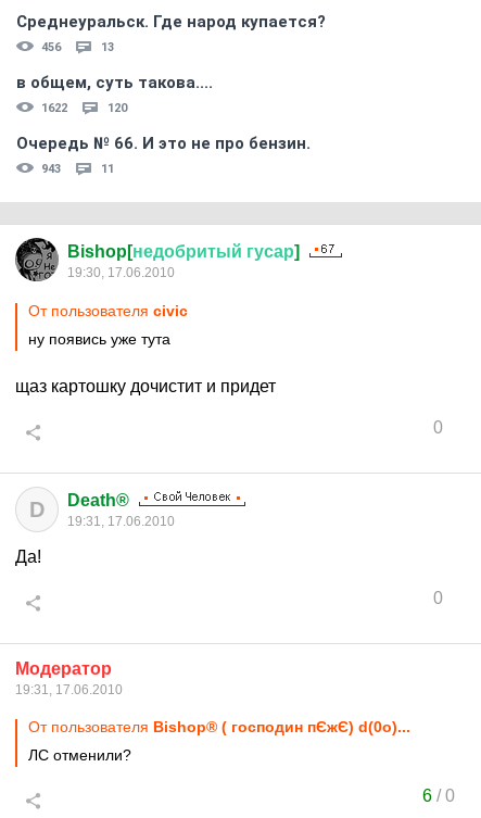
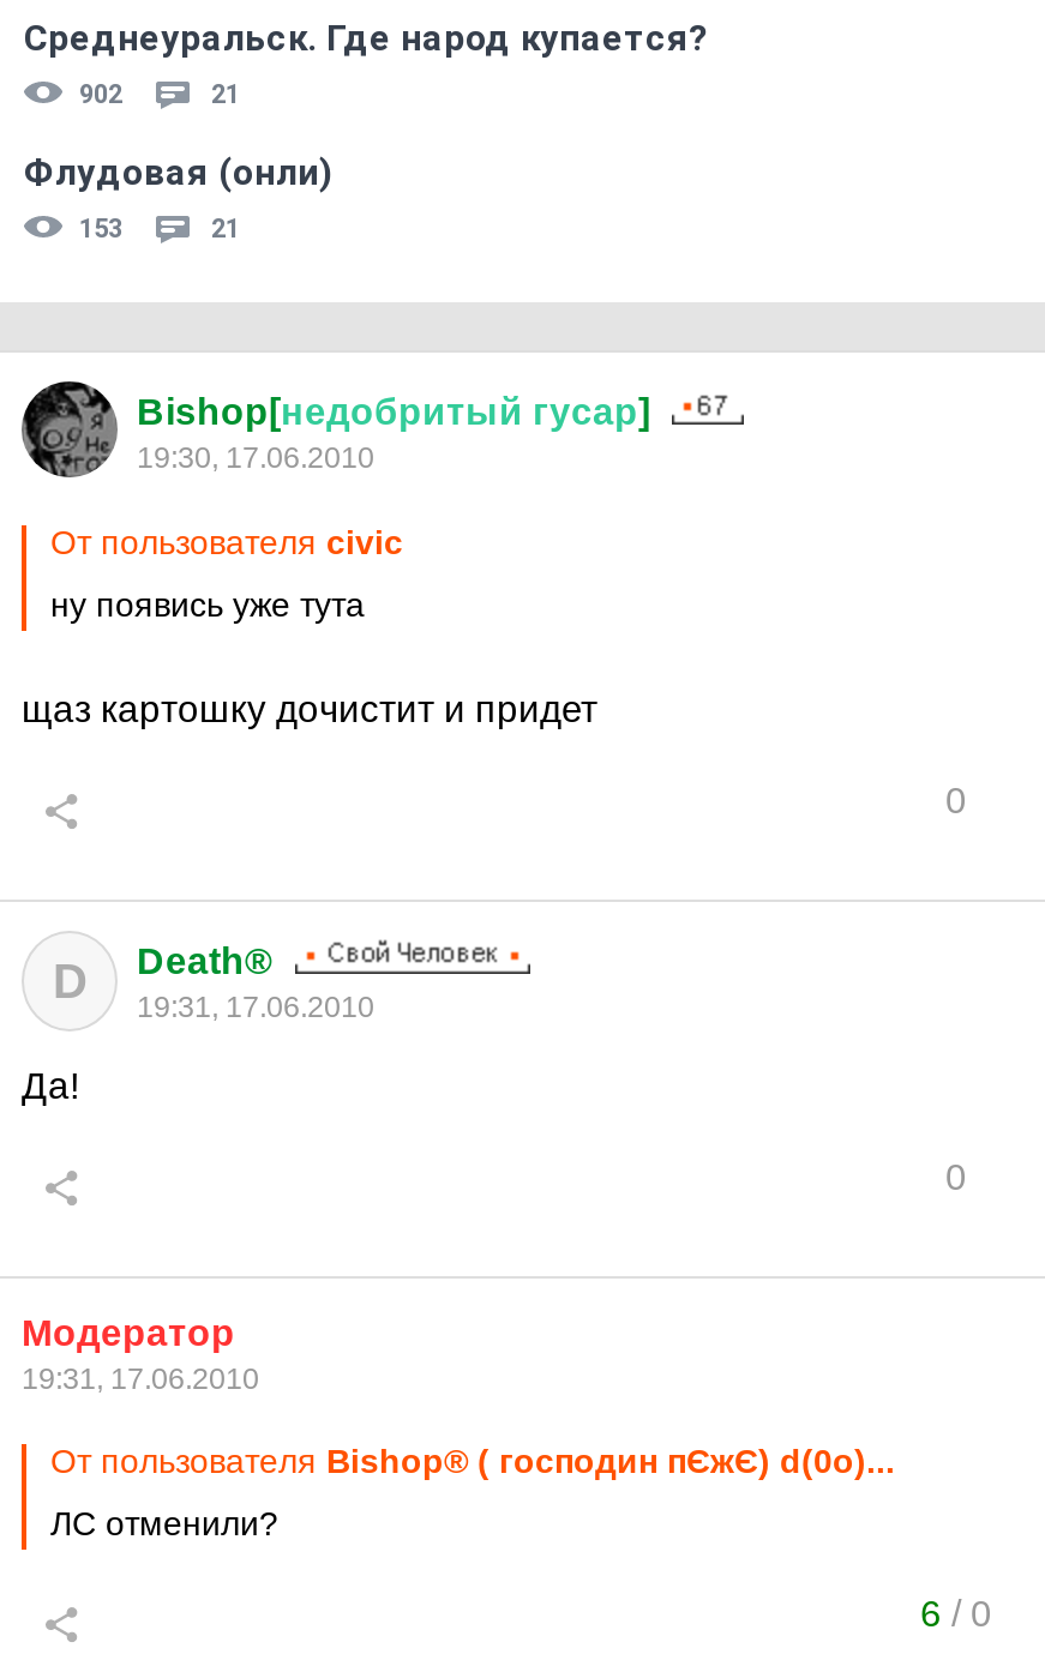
[16,40,311,176] 456 | 13 | в общем, суть такова.... | 1622 | 120 | Очередь № 66. И это не про бензин. | 943 | 11 -> [24,79,334,245] 902 | 21 | Флудовая (онли) | 153 | 21

